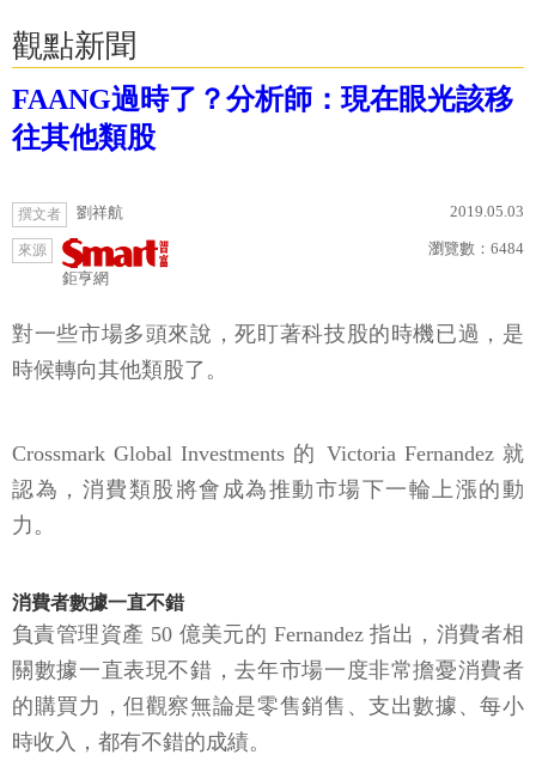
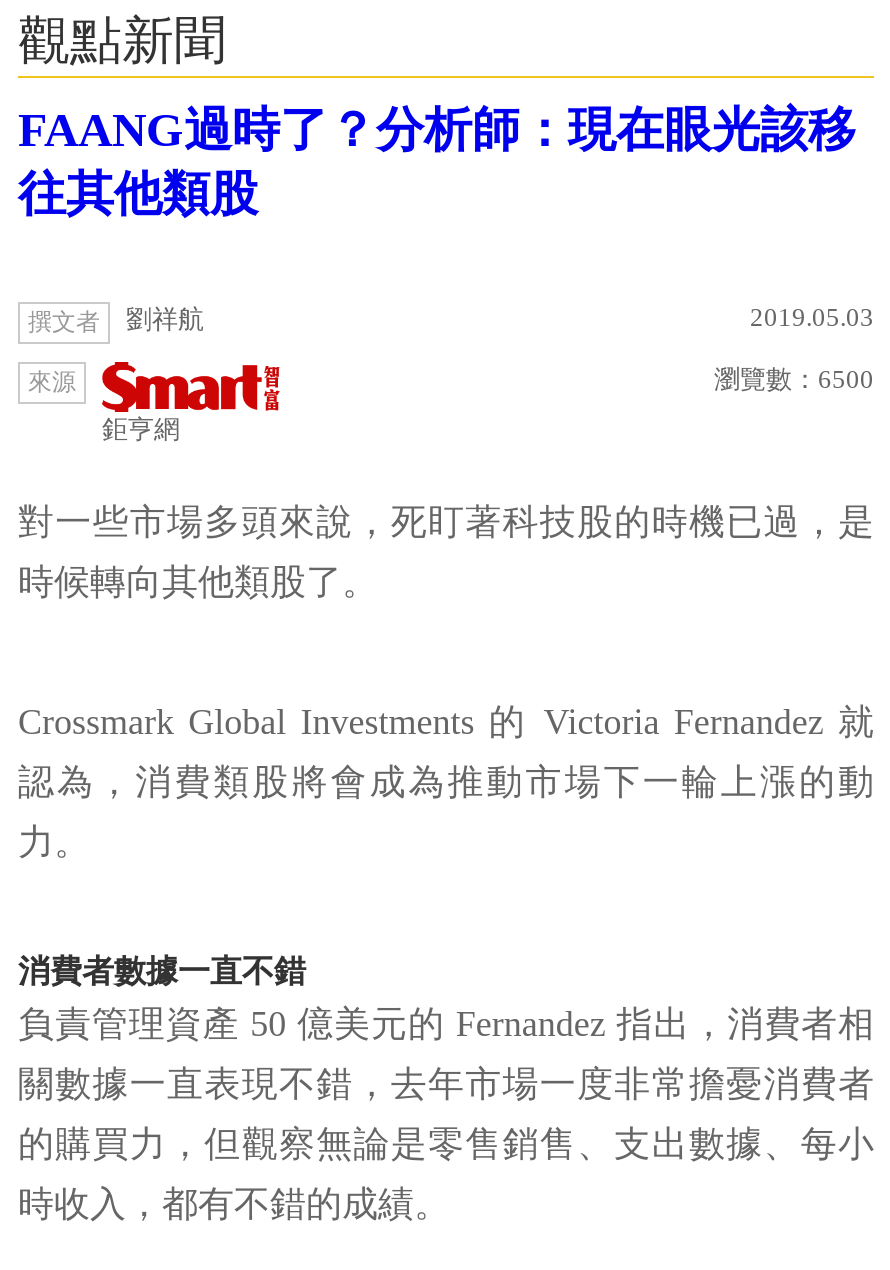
[428,239,524,257] 瀏覽數：6484 -> [714,364,874,394] 瀏覽數：6500

